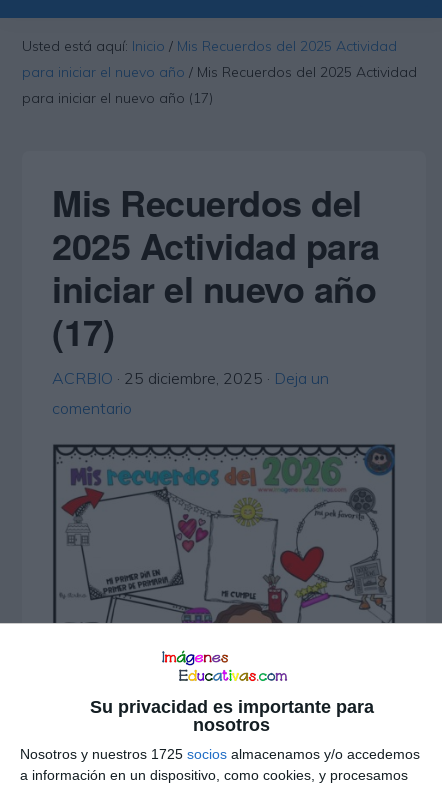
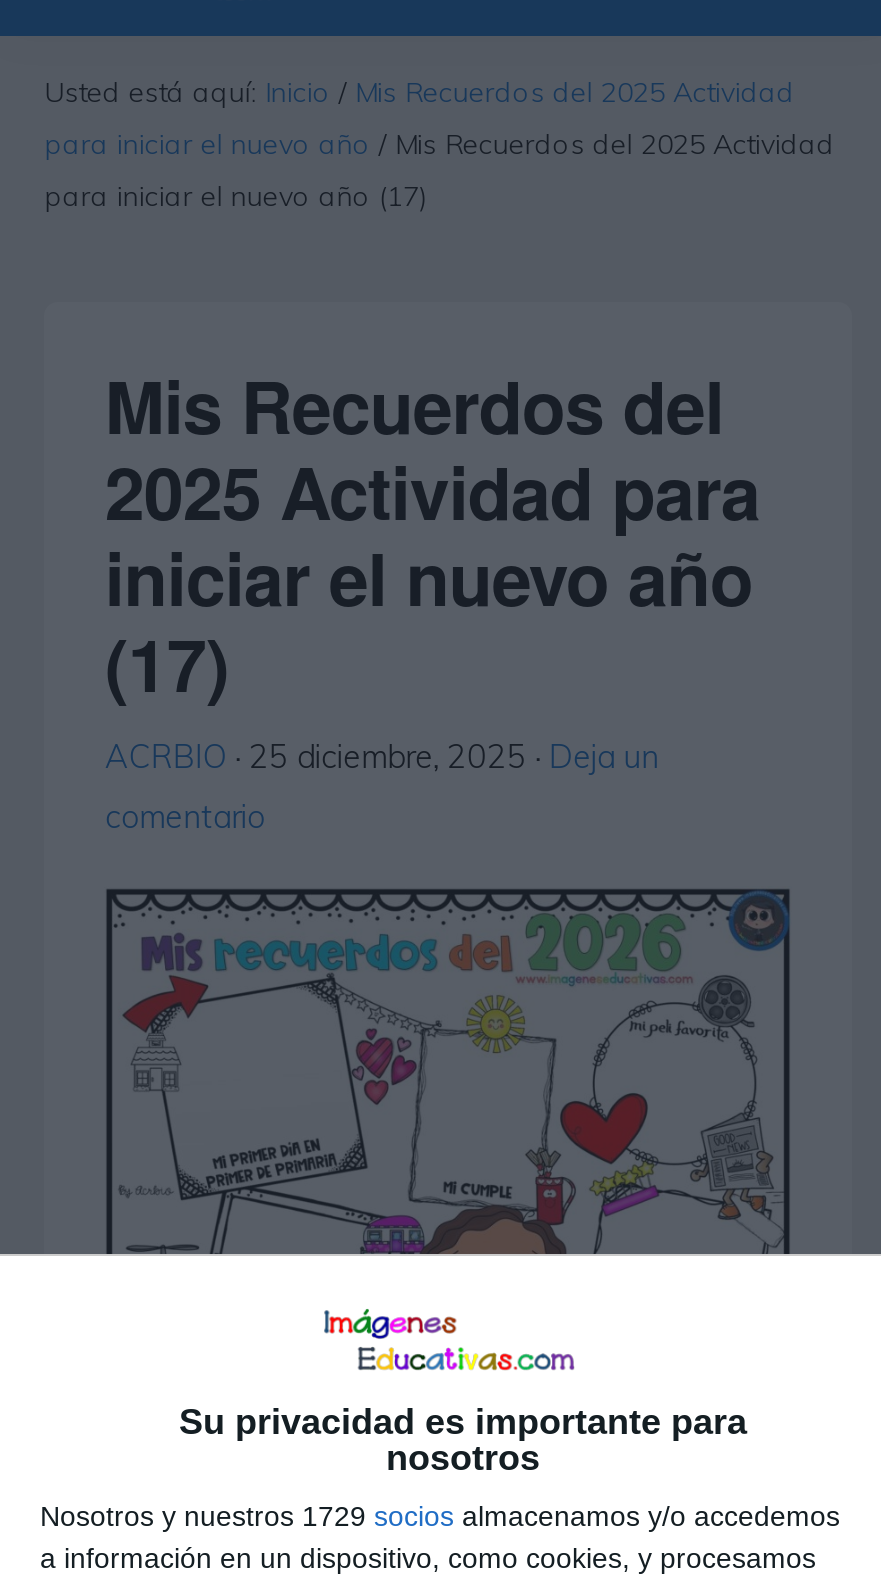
[20,746,420,762] Nosotros y nuestros 1725 socios almacenamos y/o accedemos -> [40,1500,840,1532] Nosotros y nuestros 1729 socios almacenamos y/o accedemos

